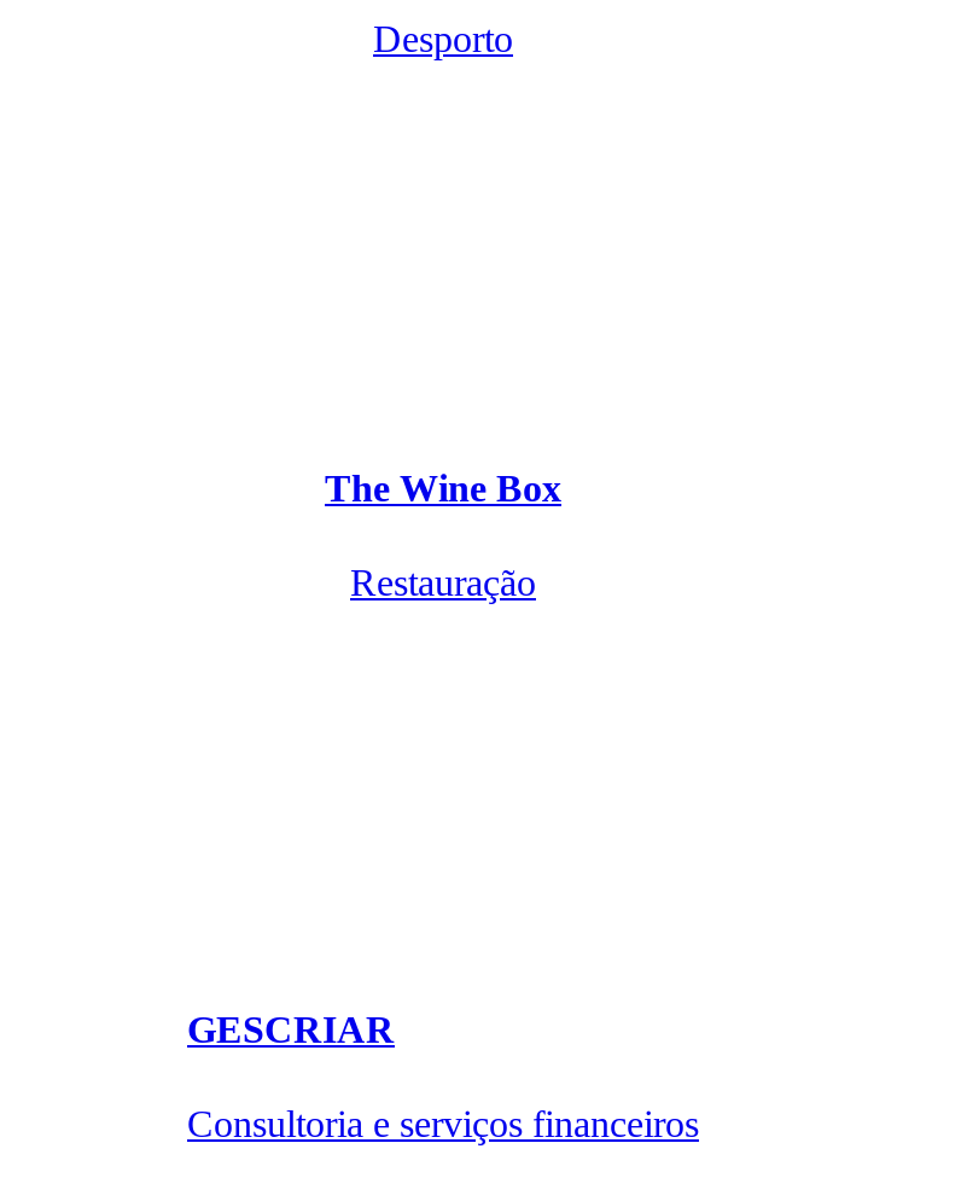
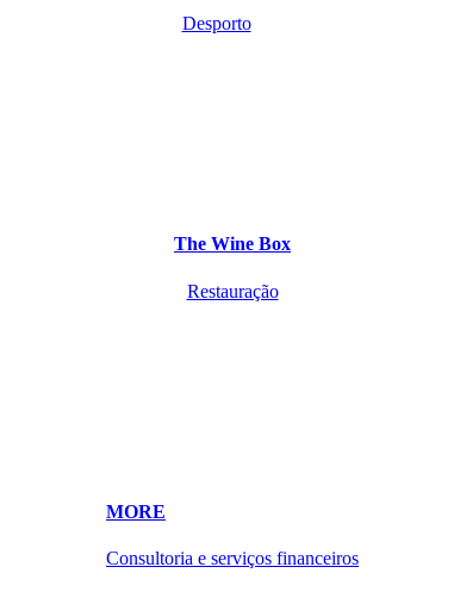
[187,1009,395,1050] GESCRIAR -> [106,501,166,522] MORE

